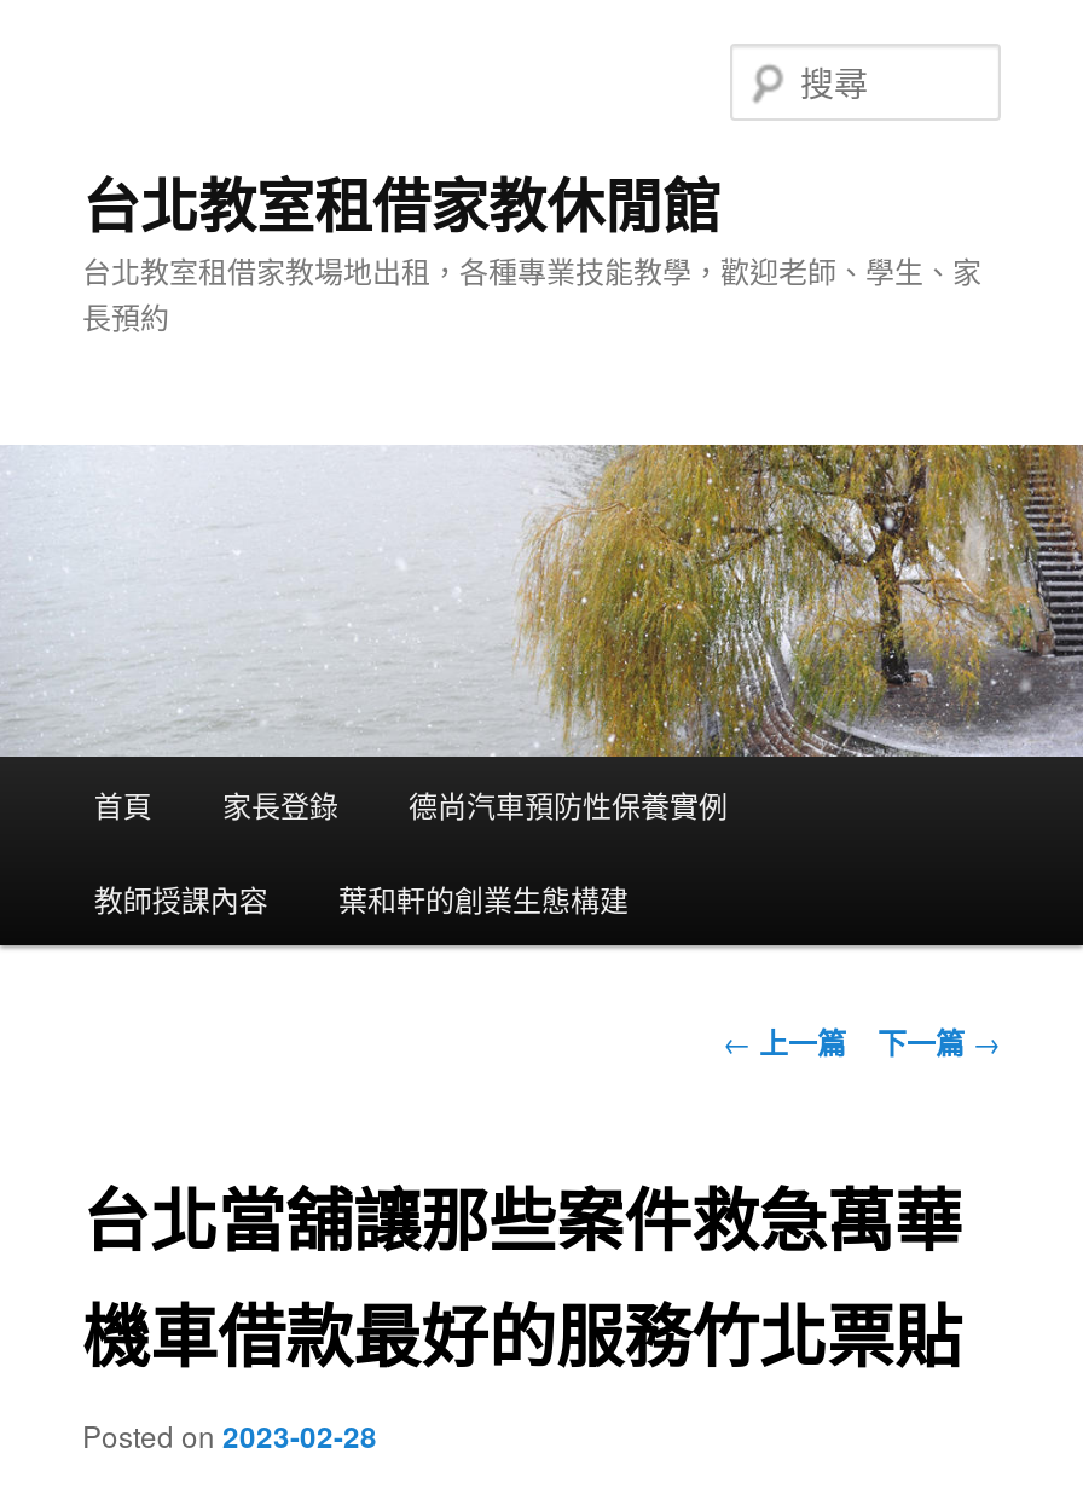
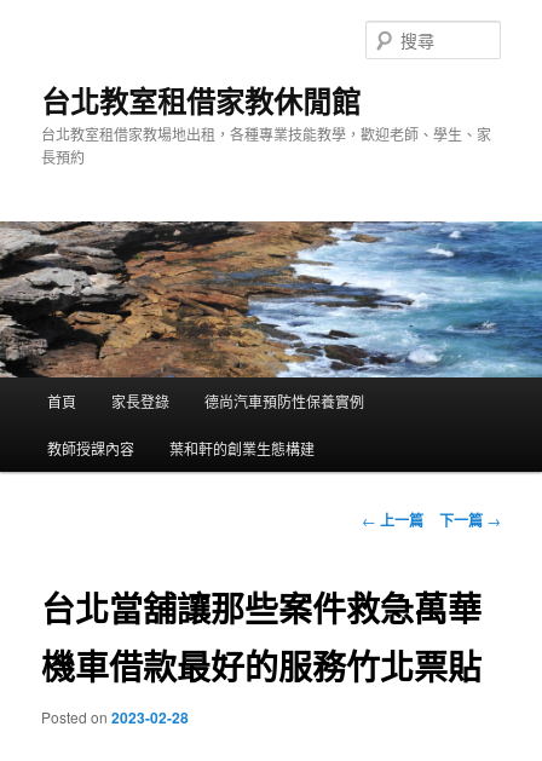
[7,442,1076,759] [image] -> [4,220,538,379] [image]

